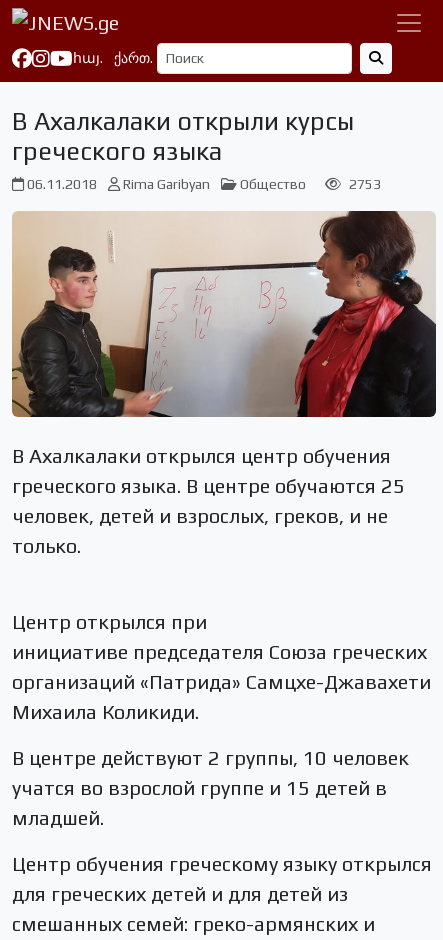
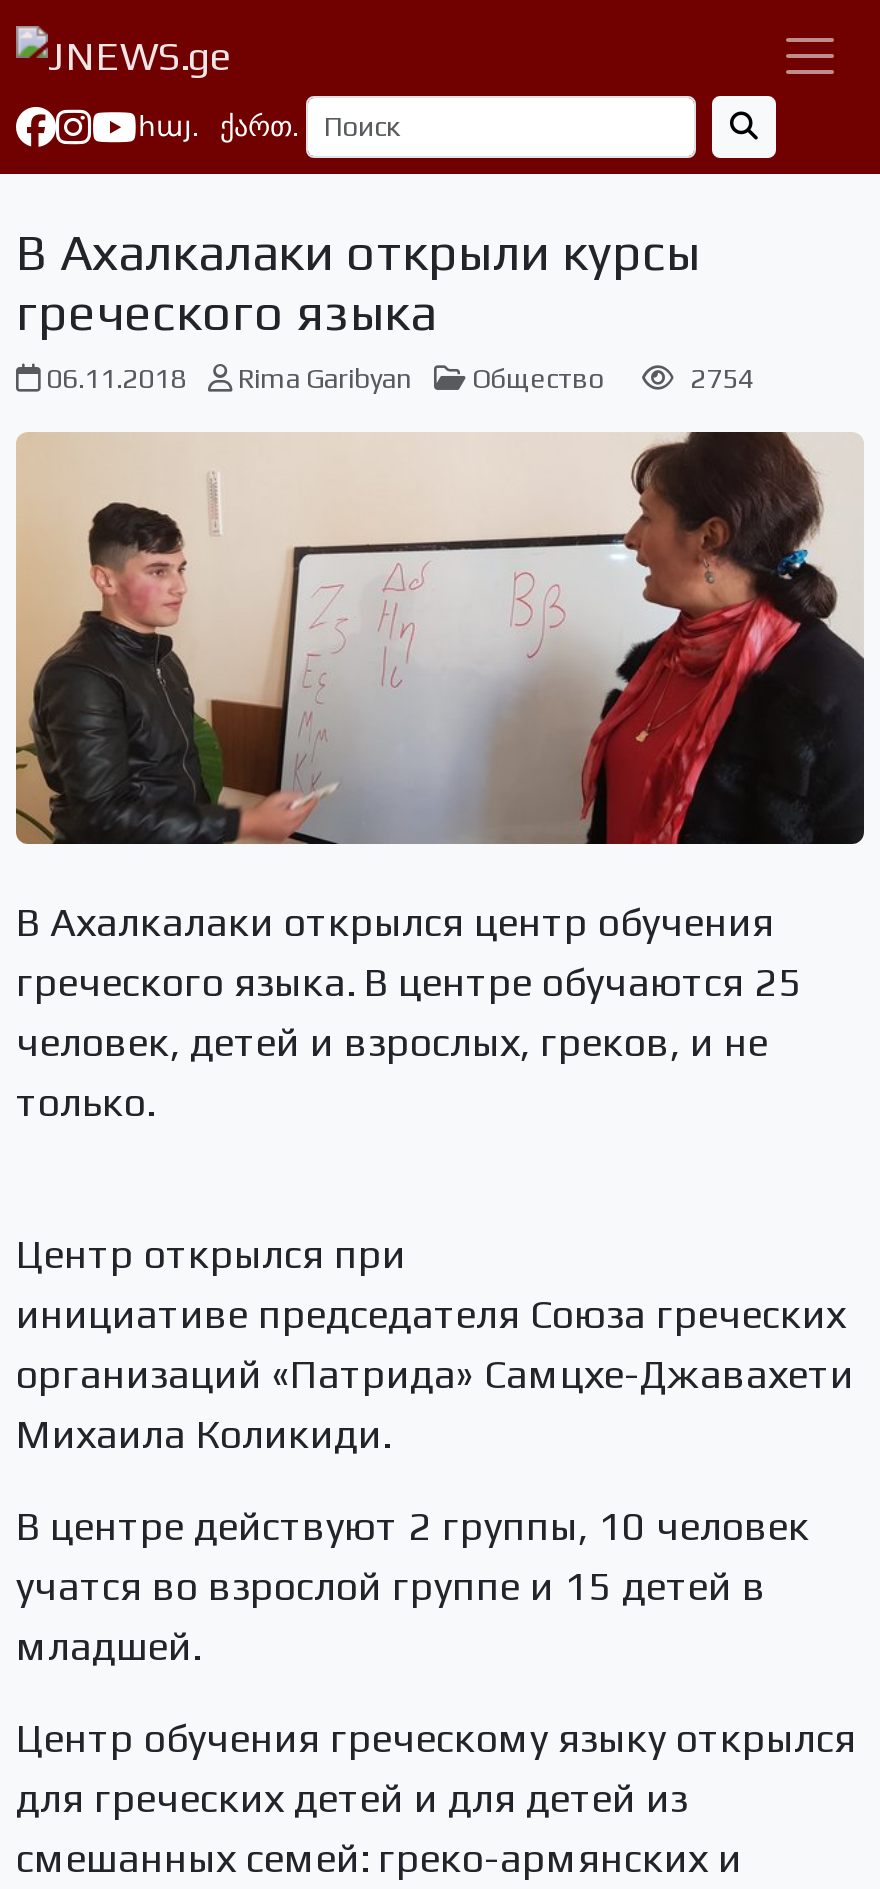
[349,176,381,192] 2753 -> [690,362,754,394] 2754

